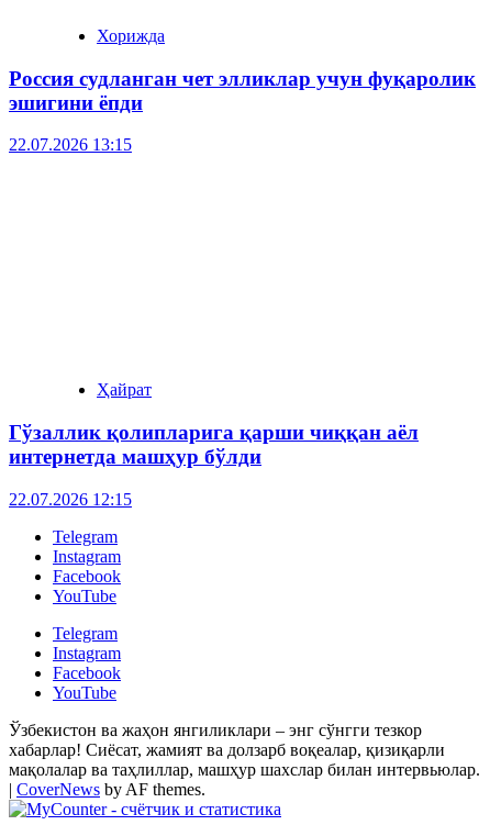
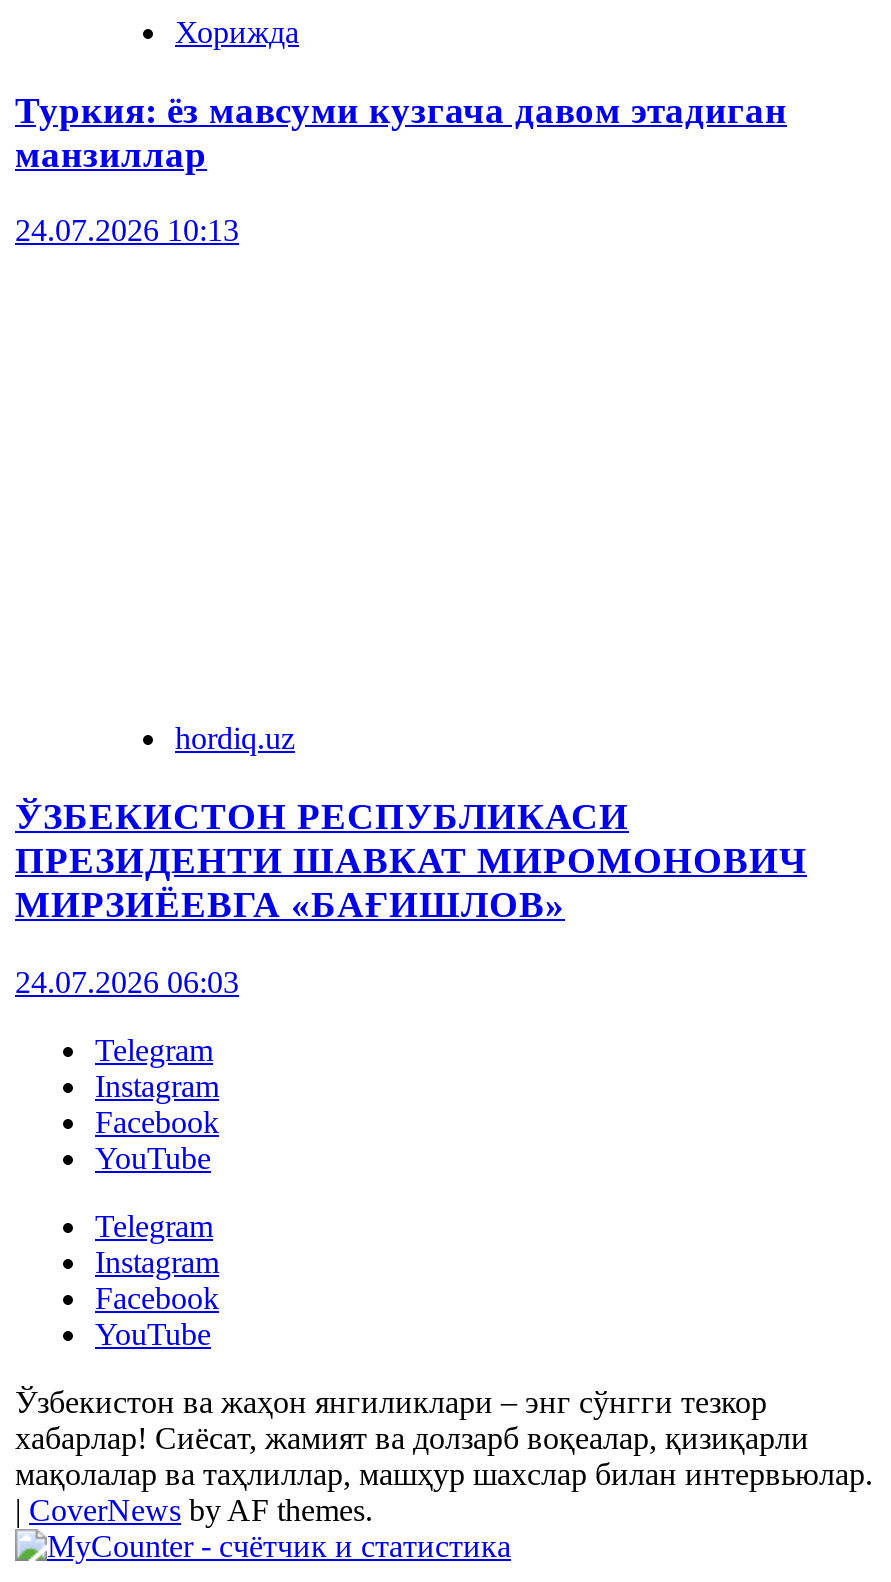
[9,67,476,114] Россия судланган чет элликлар учун фуқаролик | эшигини ёпди -> [15,88,787,174] Туркия: ёз мавсуми кузгача давом этадиган | манзиллар
[9,135,132,154] 22.07.2026 13:15 -> [15,214,239,248] 24.07.2026 10:13
[97,380,152,399] Ҳайрат -> [175,722,295,756] hordiq.uz
[9,421,419,468] Гўзаллик қолипларига қарши чиққан аёл | интернетда машҳур бўлди -> [15,795,807,925] ЎЗБЕКИСТОН РЕСПУБЛИКАСИ | ПРЕЗИДЕНТИ ШАВКАТ МИРОМОНОВИЧ | МИРЗИЁЕВГА «БАҒИШЛОВ»
[9,490,132,508] 22.07.2026 12:15 -> [15,964,239,998] 24.07.2026 06:03

